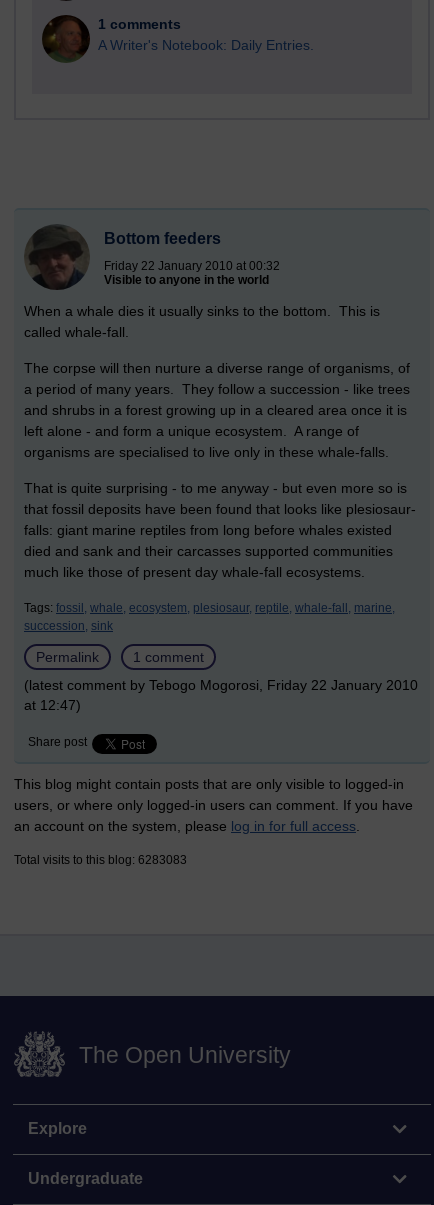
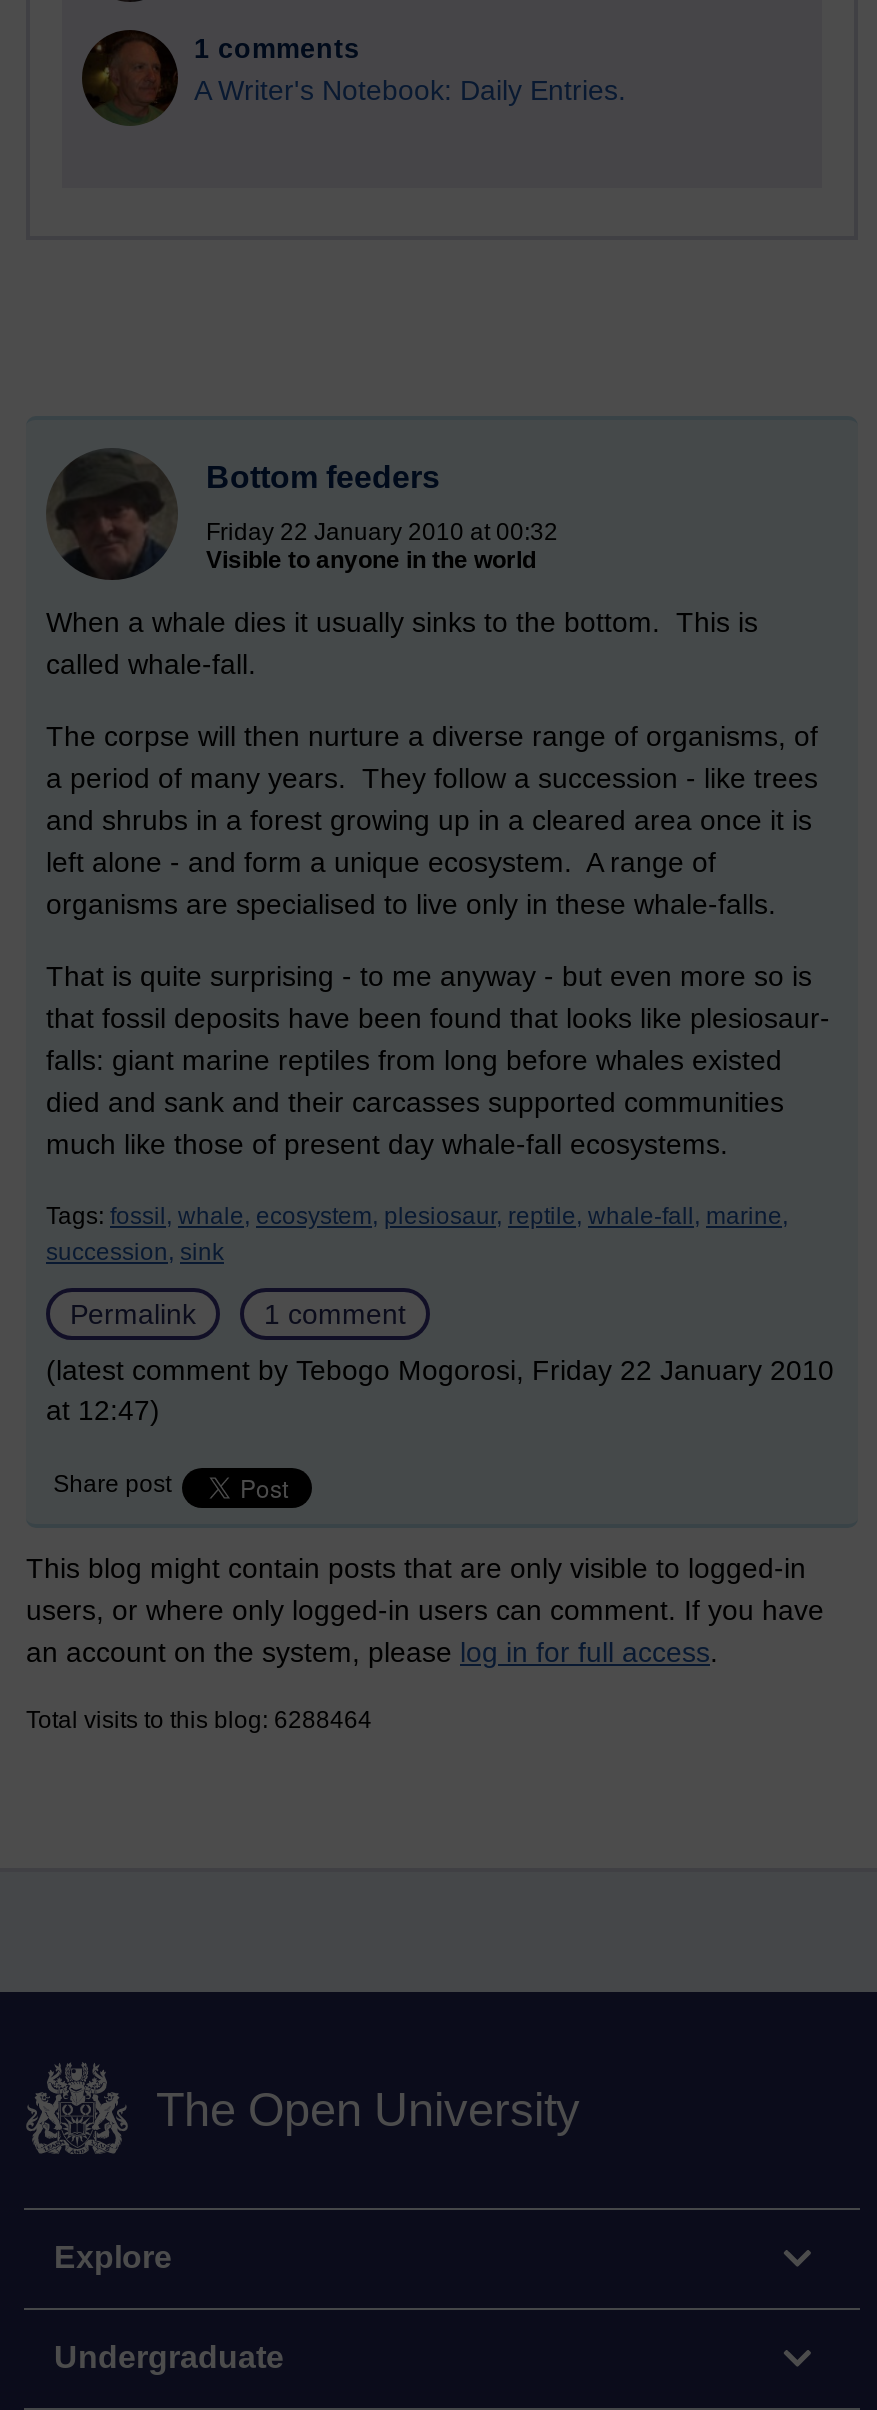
[14,853,187,867] Total visits to this blog: 6283083 -> [26,1706,372,1734] Total visits to this blog: 6288464

